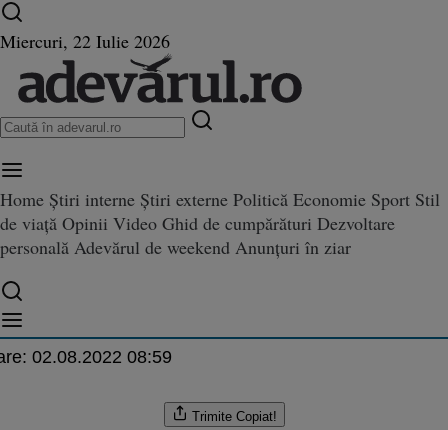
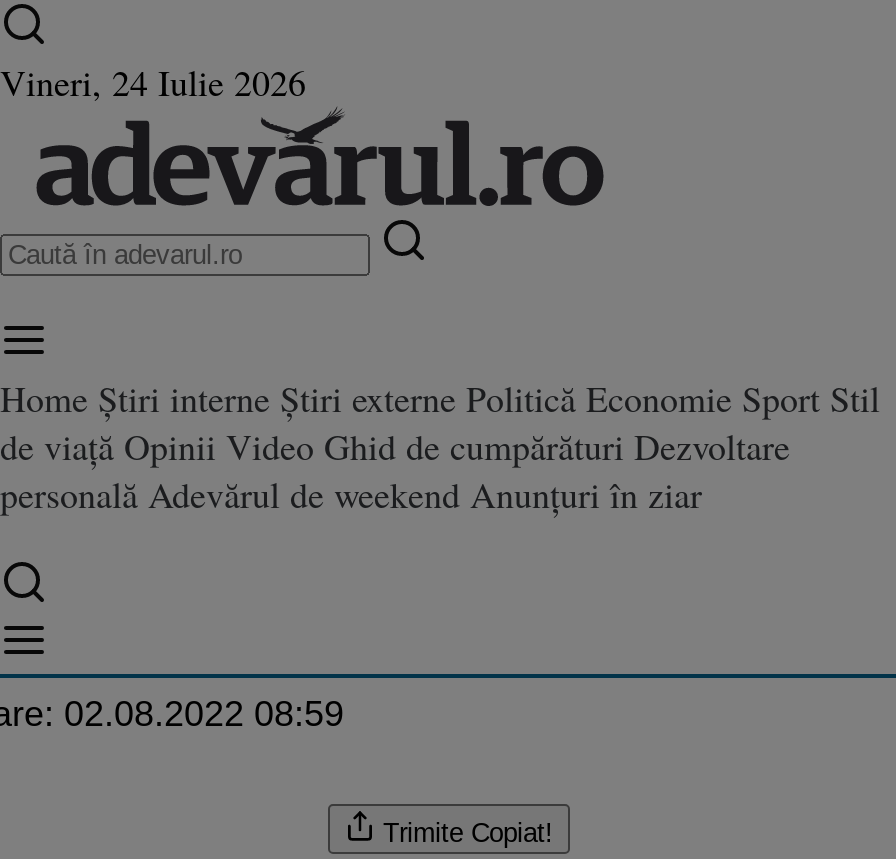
[0,29,170,53] Miercuri, 22 Iulie 2026 -> [0,58,306,106] Vineri, 24 Iulie 2026

